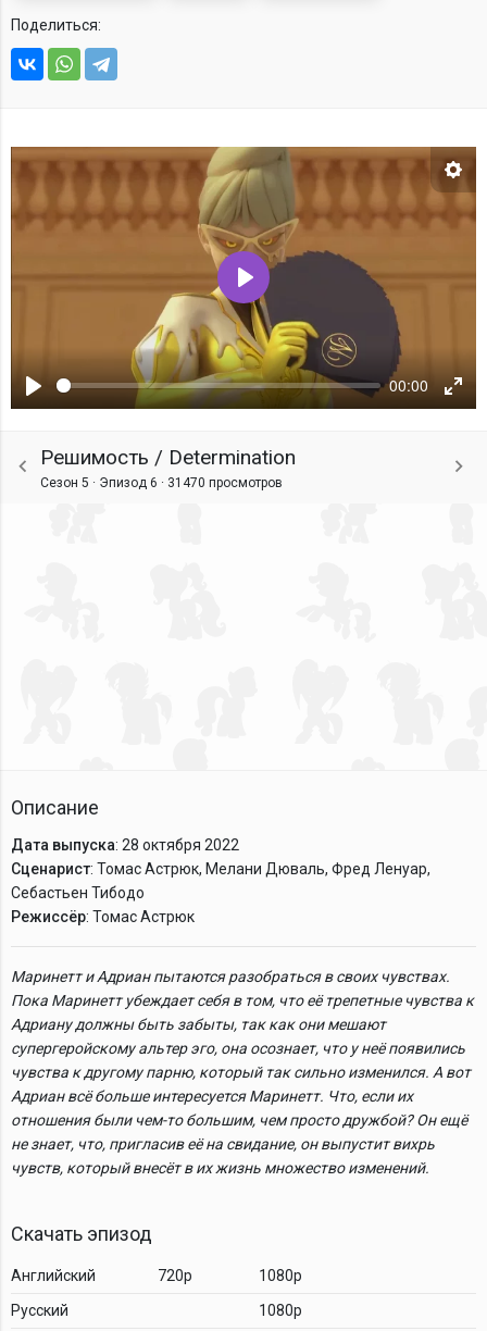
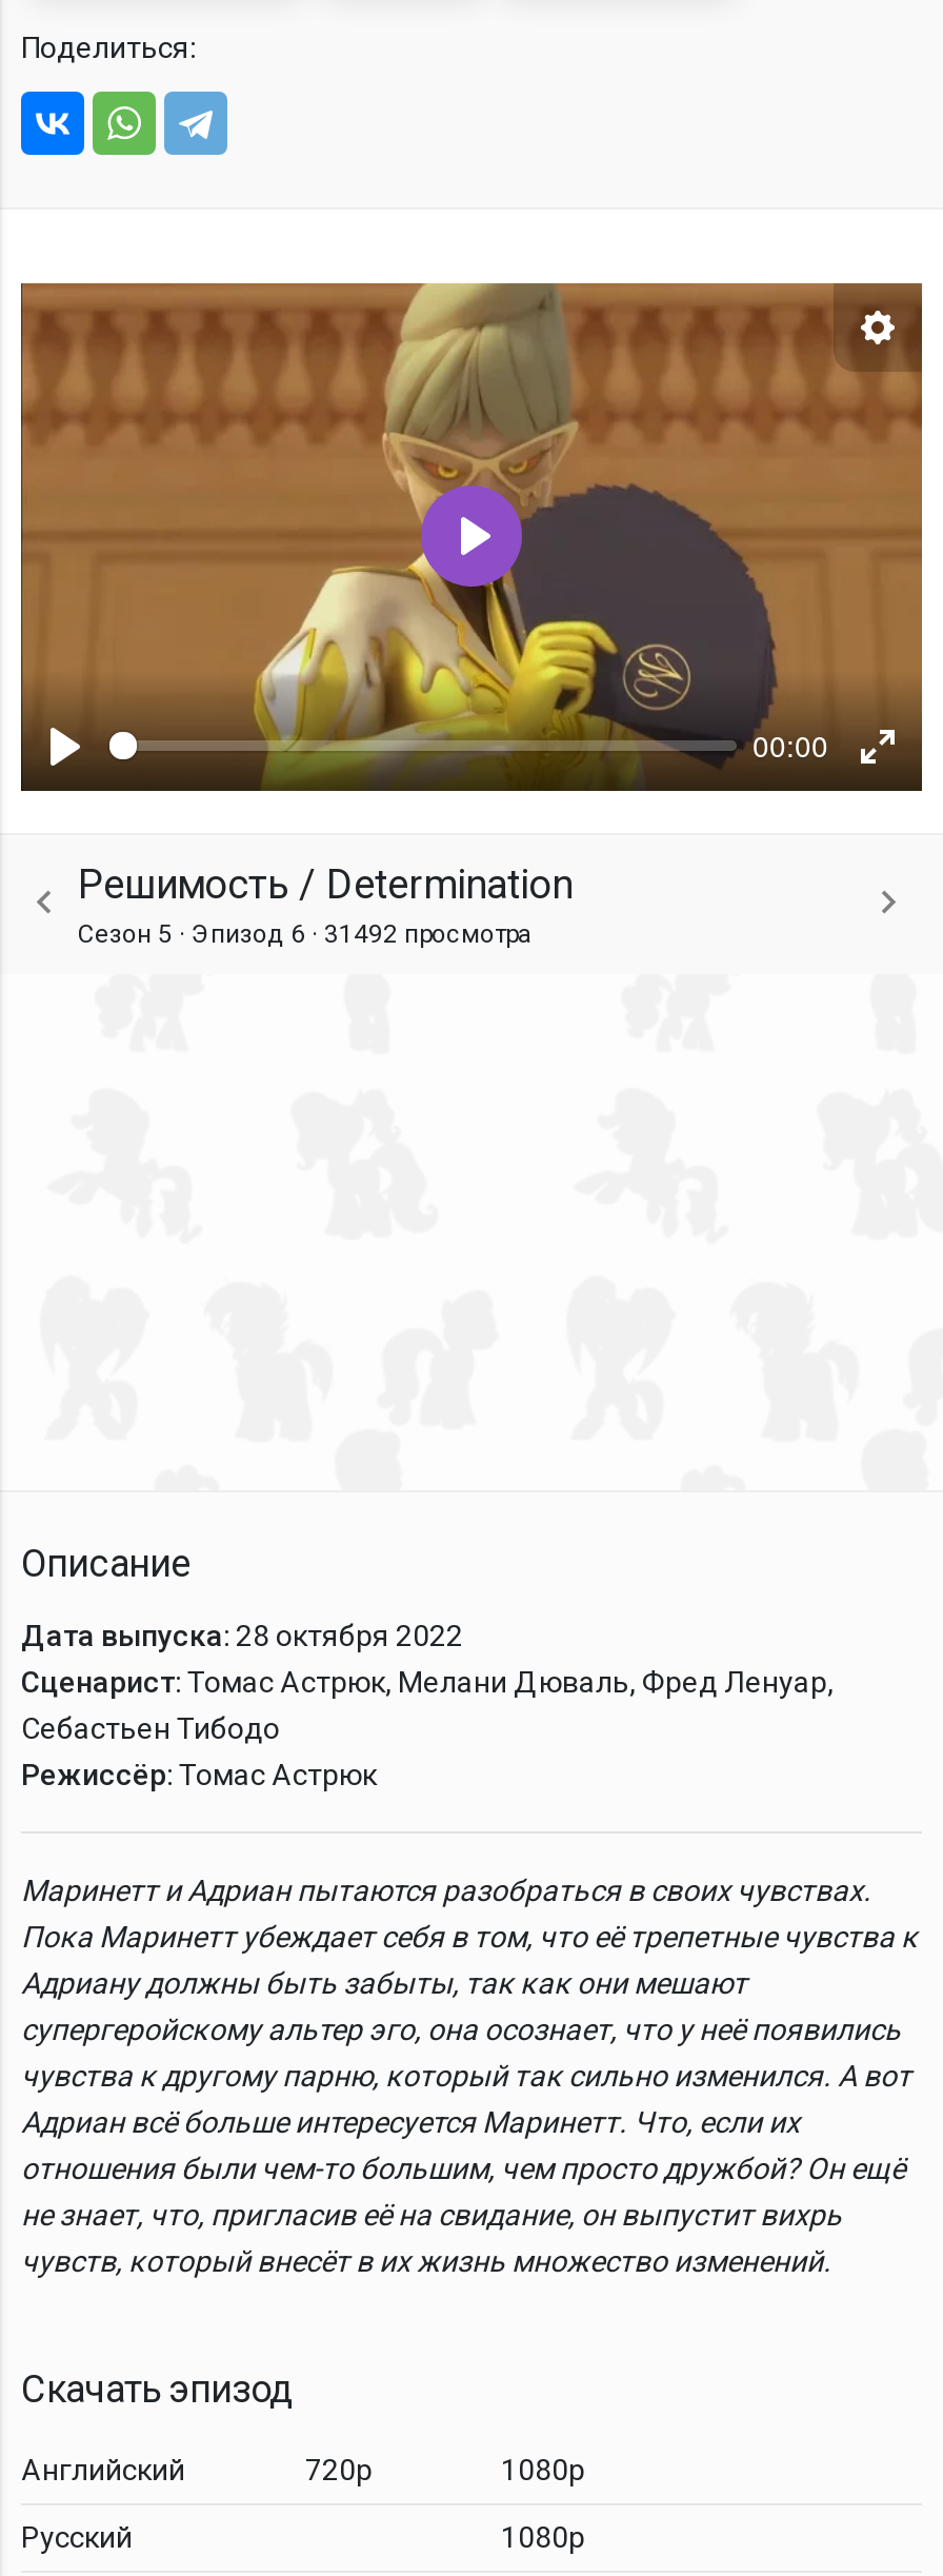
[40,475,283,490] Сезон 5 · Эпизод 6 · 31470 просмотров -> [78,919,533,949] Сезон 5 · Эпизод 6 · 31492 просмотра

